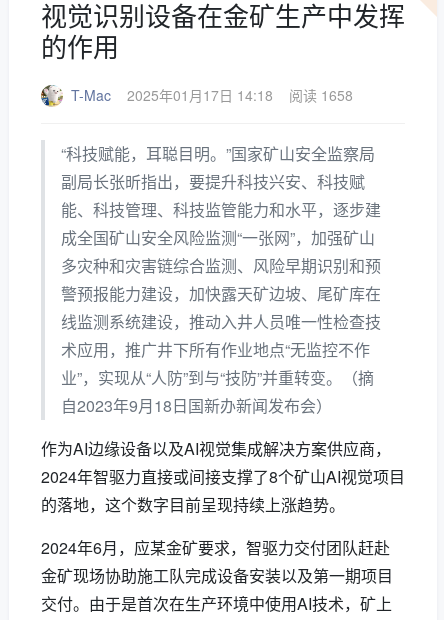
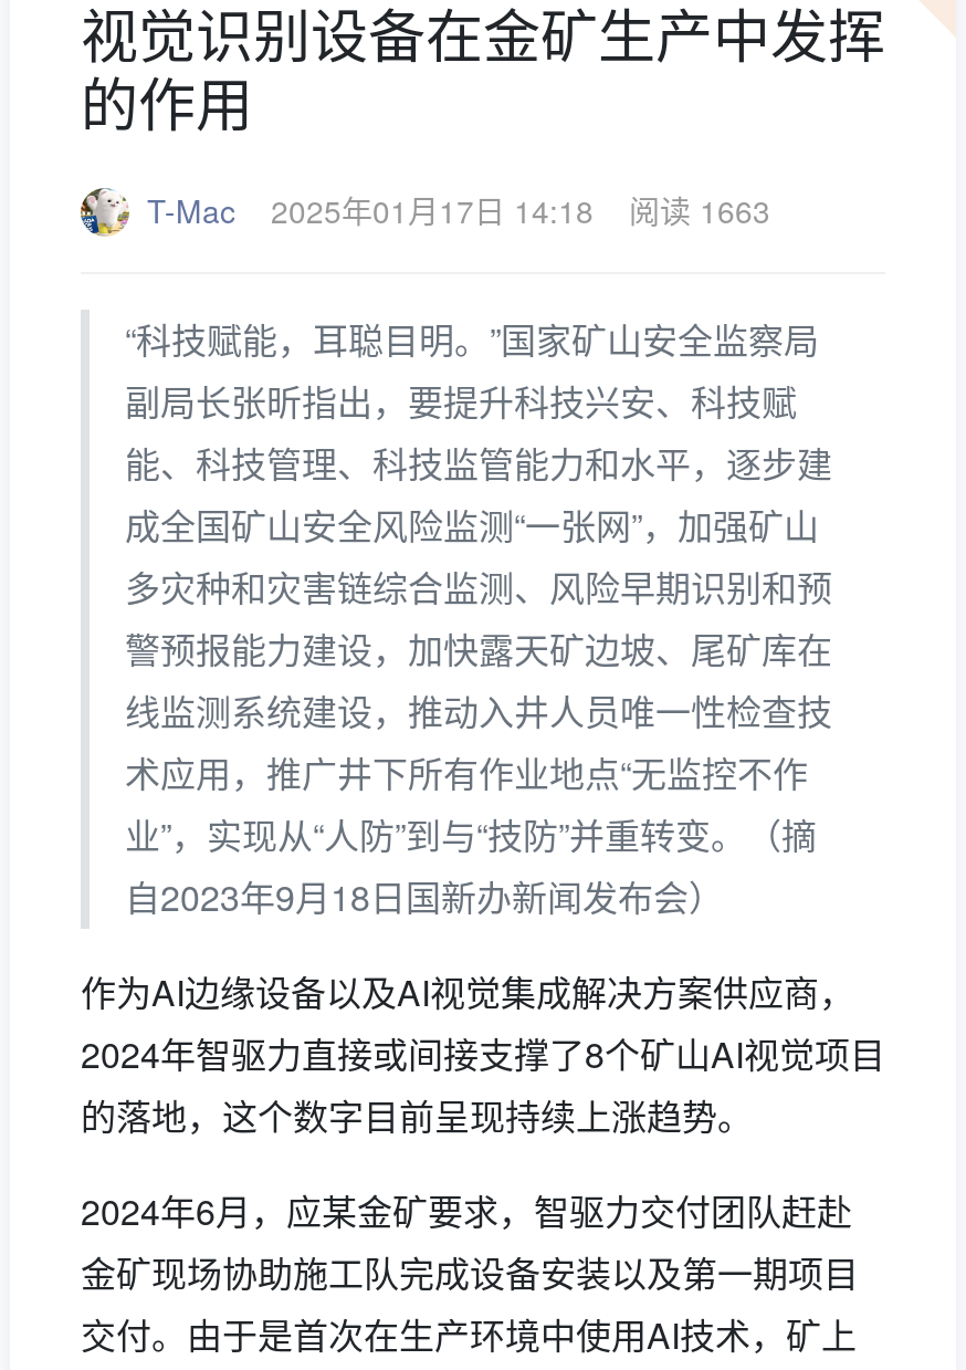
[71,88,353,102] T-Mac 2025年01月17日 14:18 阅读 1658 -> [147,196,770,227] T-Mac 2025年01月17日 14:18 阅读 1663

